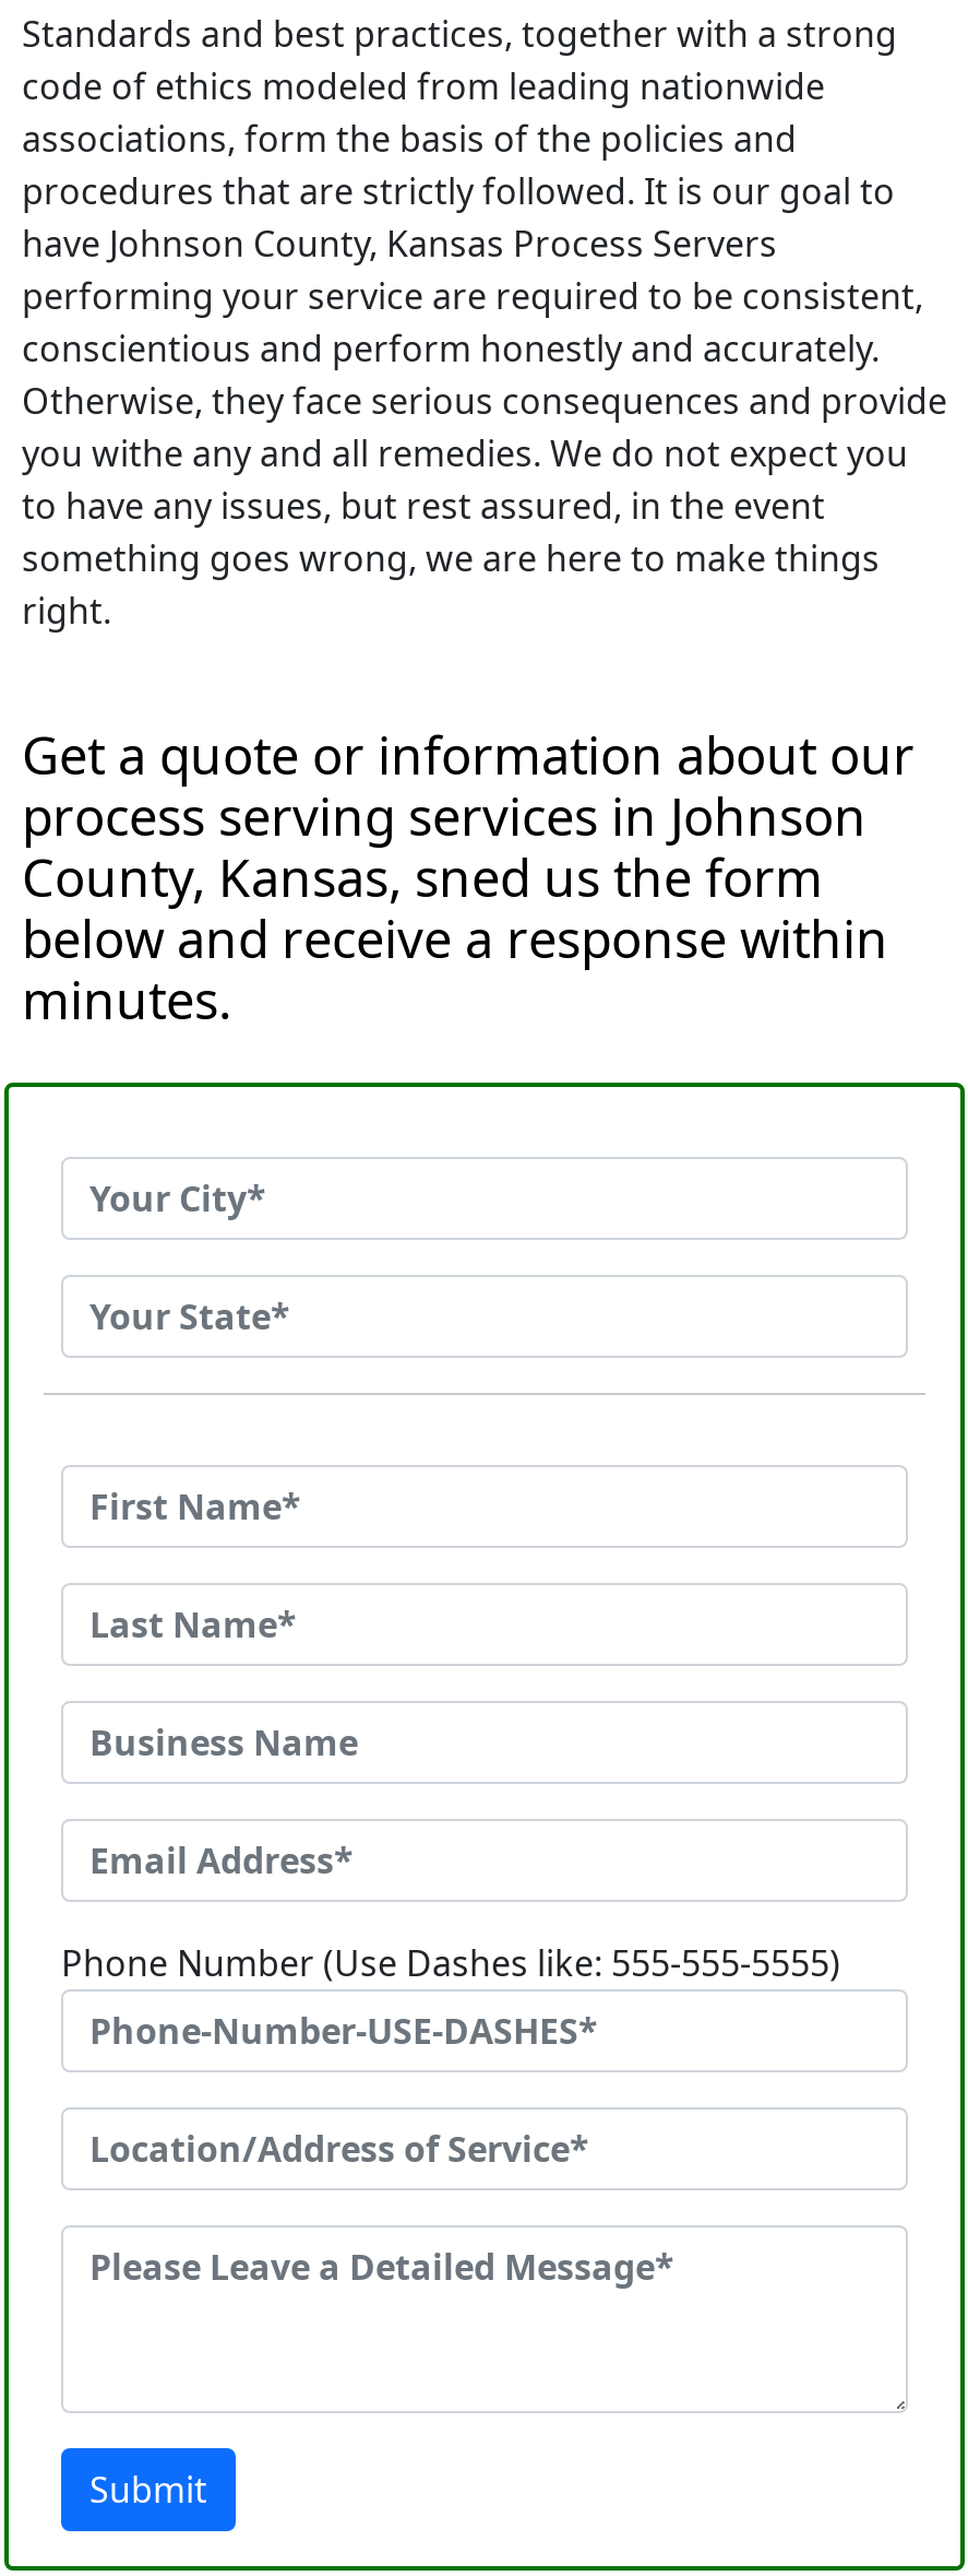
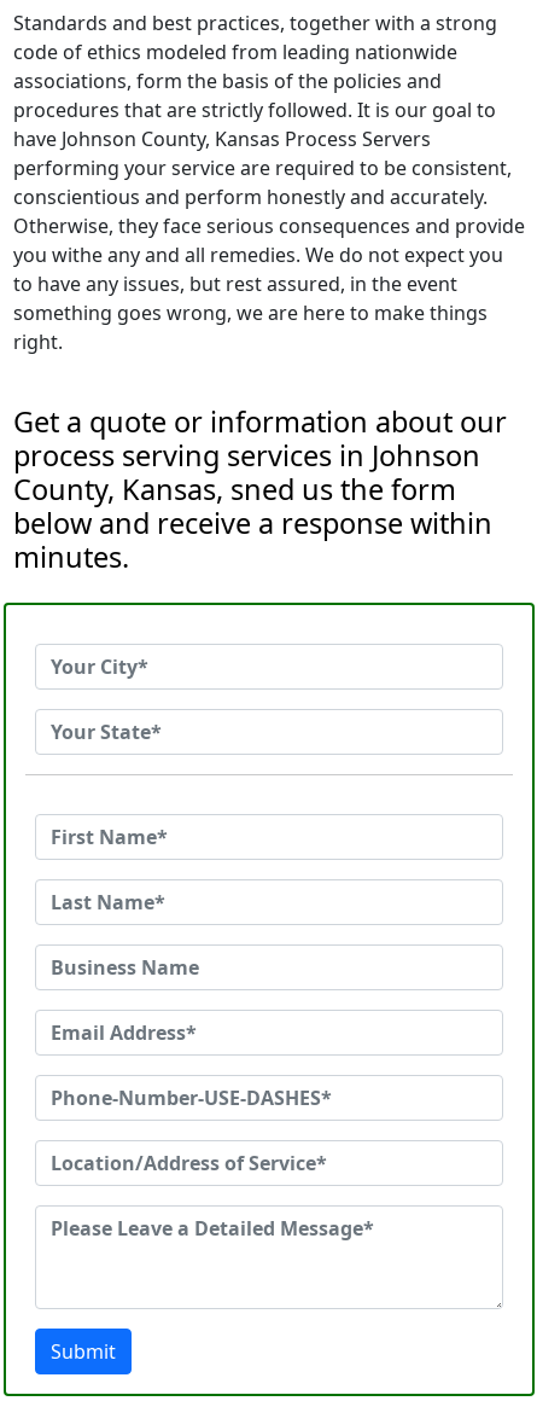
[61,1939,840,1987] Phone Number (Use Dashes like: 555-555-5555) -> none

